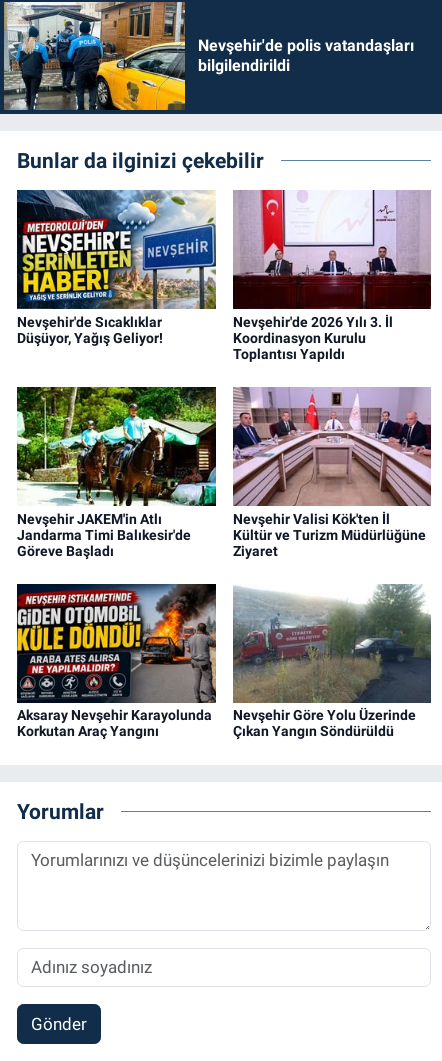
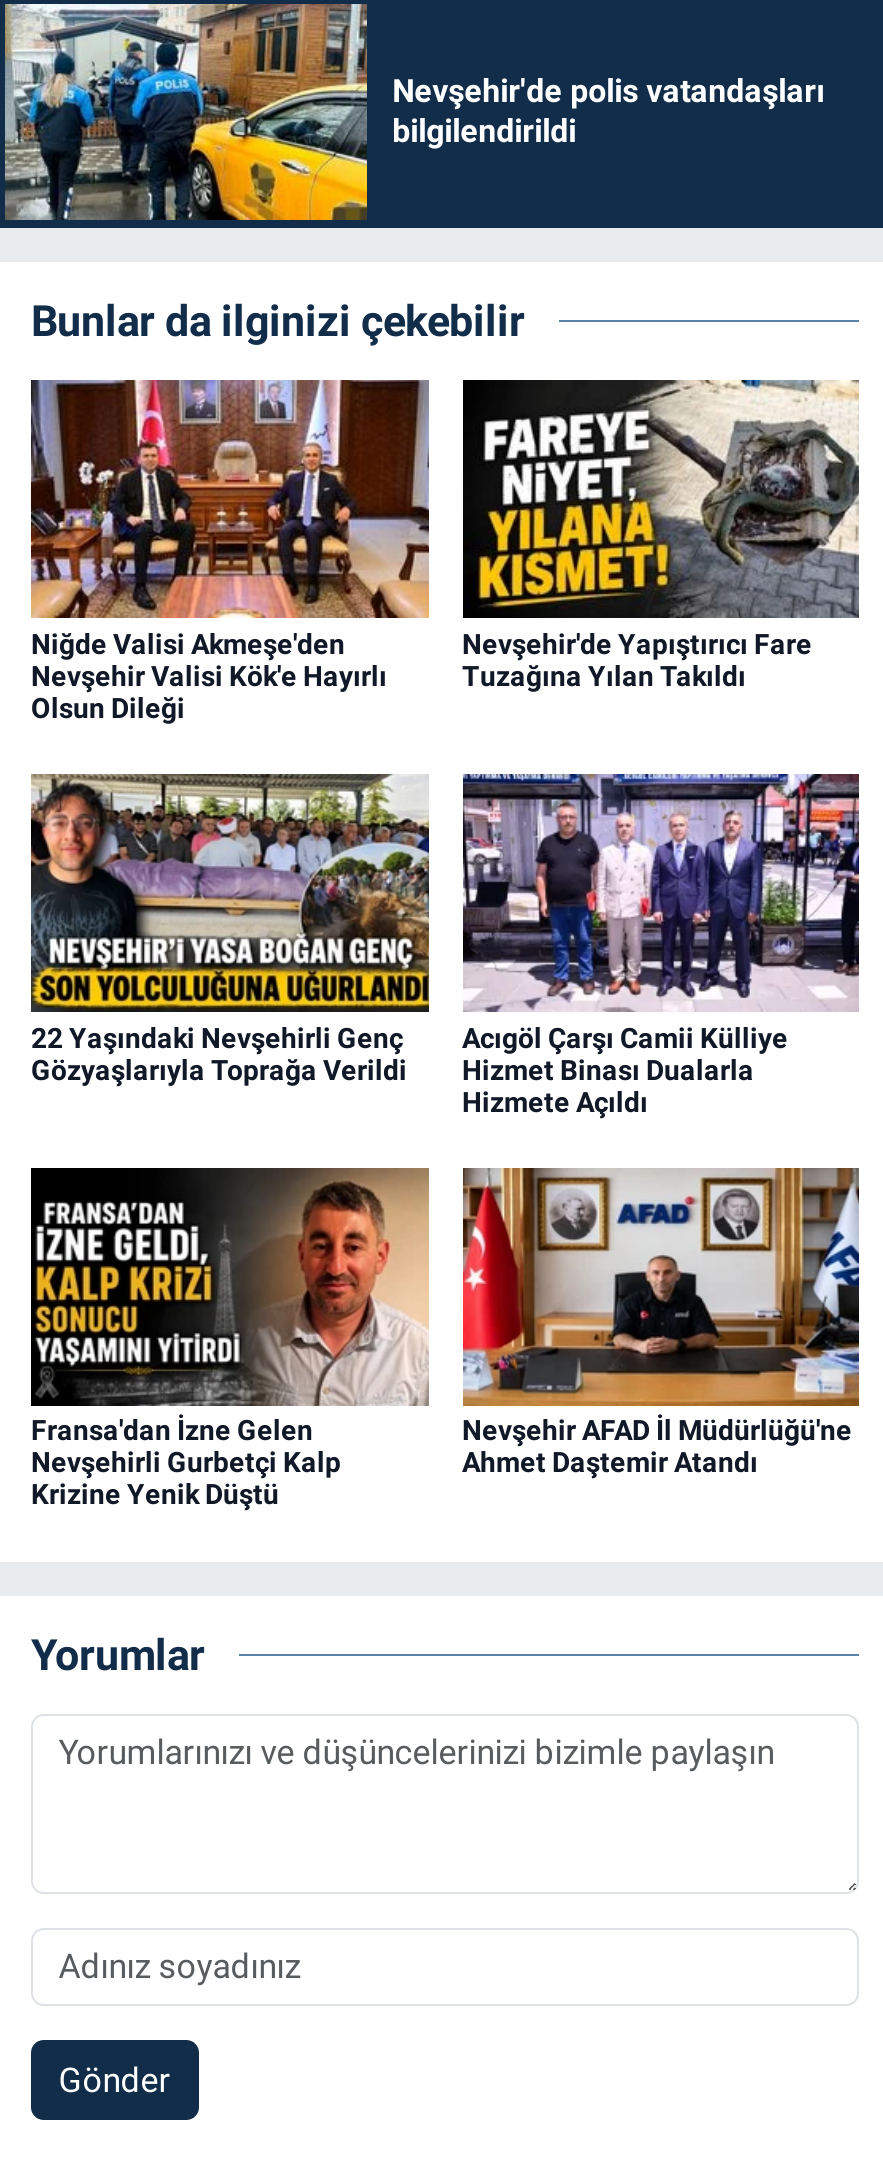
[17,189,217,346] [image] | Nevşehir'de Sıcaklıklar | Düşüyor, Yağış Geliyor! -> [29,378,431,723] [image] | Niğde Valisi Akmeşe'den | Nevşehir Valisi Kök'e Hayırlı | Olsun Dileği
[232,189,432,362] [image] | Nevşehir'de 2026 Yılı 3. İl | Koordinasyon Kurulu | Toplantısı Yapıldı -> [462,378,861,691] [image] | Nevşehir'de Yapıştırıcı Fare | Tuzağına Yılan Takıldı
[16,386,217,559] [image] | Nevşehir JAKEM'in Atlı | Jandarma Timi Balıkesir'de | Göreve Başladı -> [29,772,431,1085] [image] | 22 Yaşındaki Nevşehirli Genç | Gözyaşlarıyla Toprağa Verildi
[232,387,432,559] [image] | Nevşehir Valisi Kök'ten İl | Kültür ve Turizm Müdürlüğüne | Ziyaret -> [461,774,861,1117] [image] | Acıgöl Çarşı Camii Külliye | Hizmet Binası Dualarla | Hizmete Açıldı
[16,583,217,739] [image] | Aksaray Nevşehir Karayolunda | Korkutan Araç Yangını -> [29,1166,431,1511] [image] | Fransa'dan İzne Gelen | Nevşehirli Gurbetçi Kalp | Krizine Yenik Düştü
[232,584,431,739] [image] | Nevşehir Göre Yolu Üzerinde | Çıkan Yangın Söndürüldü -> [461,1166,861,1479] [image] | Nevşehir AFAD İl Müdürlüğü'ne | Ahmet Daştemir Atandı

